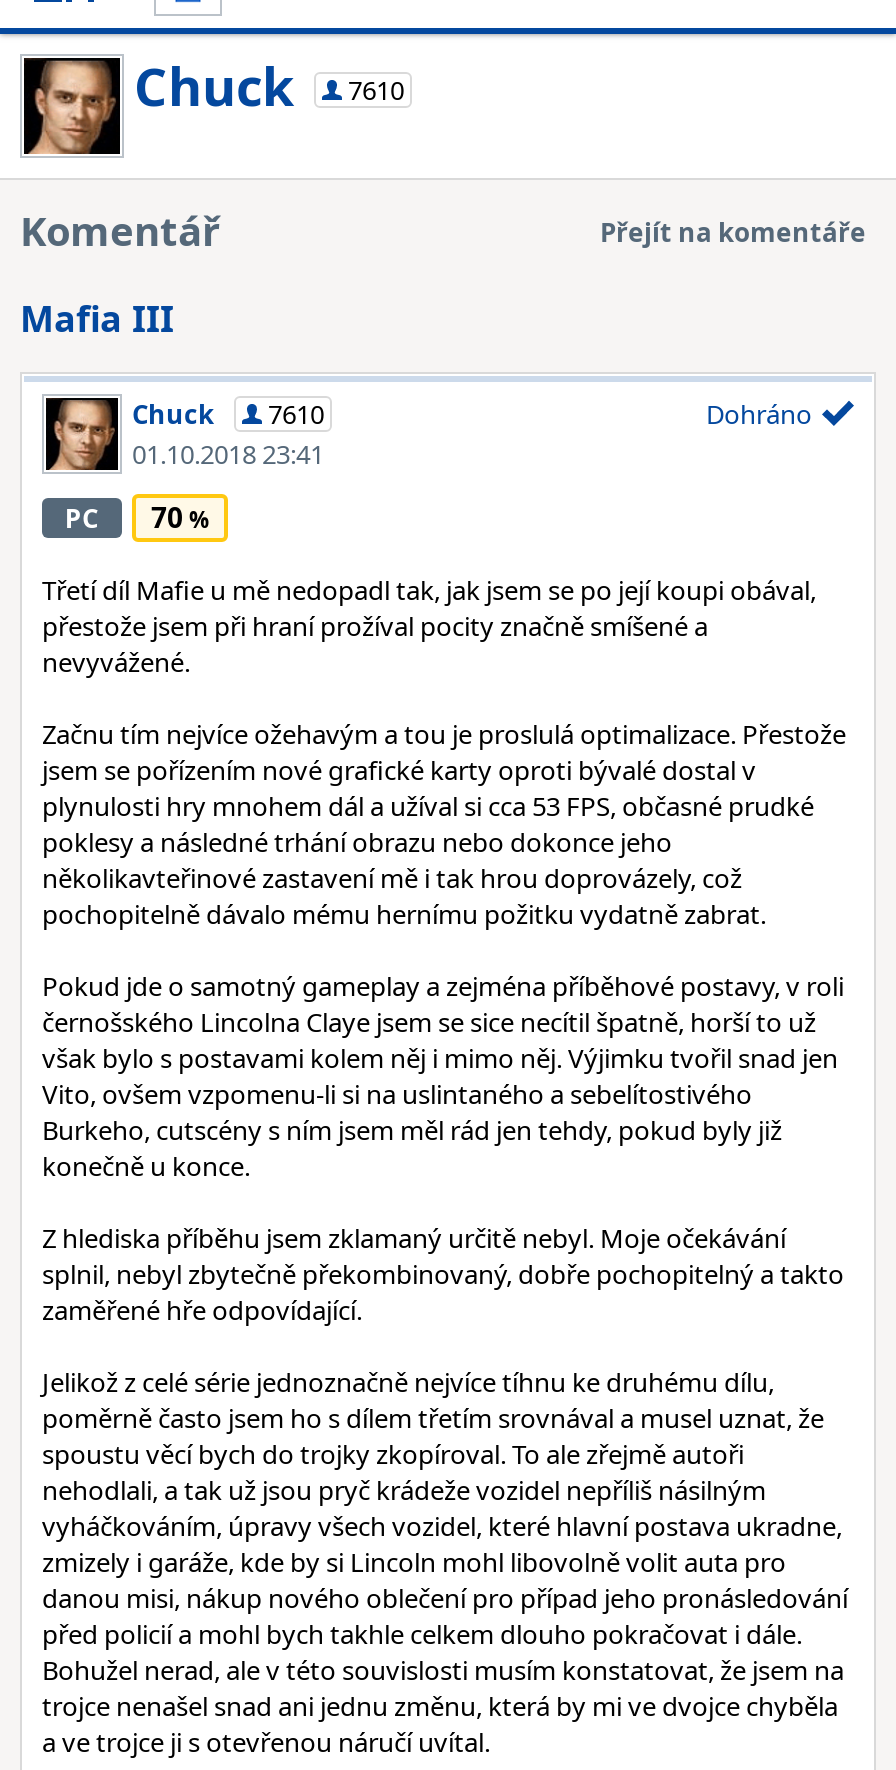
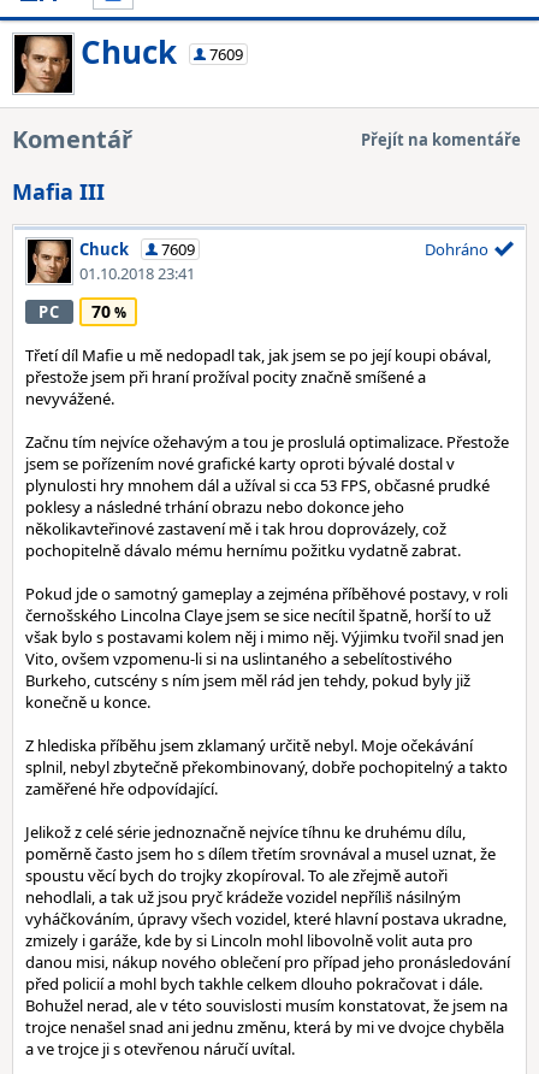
[134,50,404,122] Chuck 7610 -> [81,30,243,73] Chuck 7609
[132,396,324,432] Chuck 7610 -> [79,238,195,260] Chuck 7609

